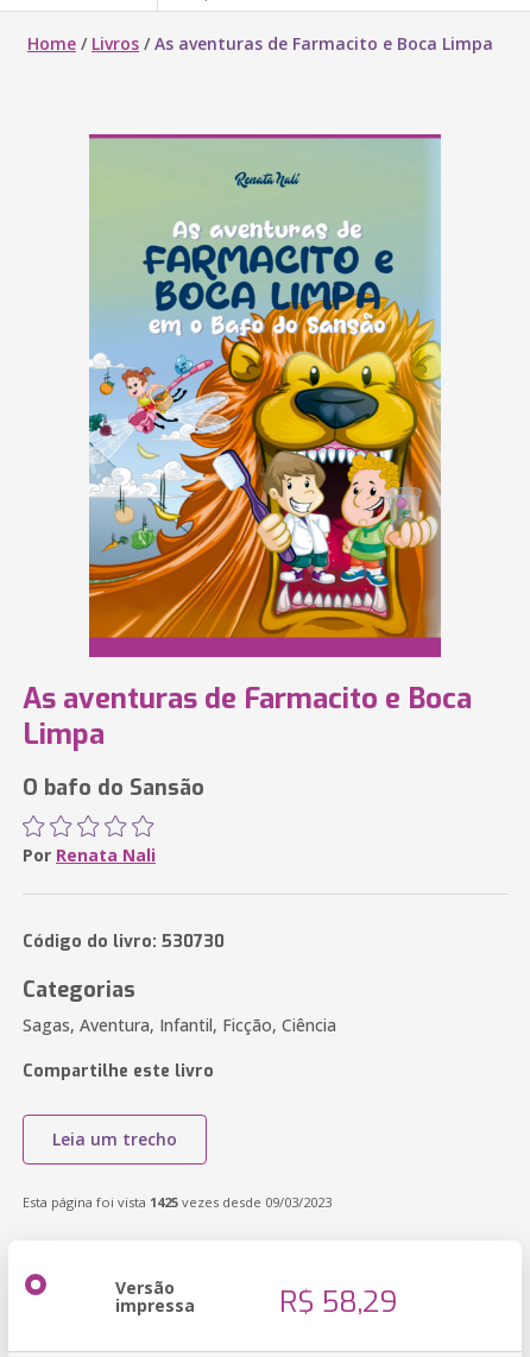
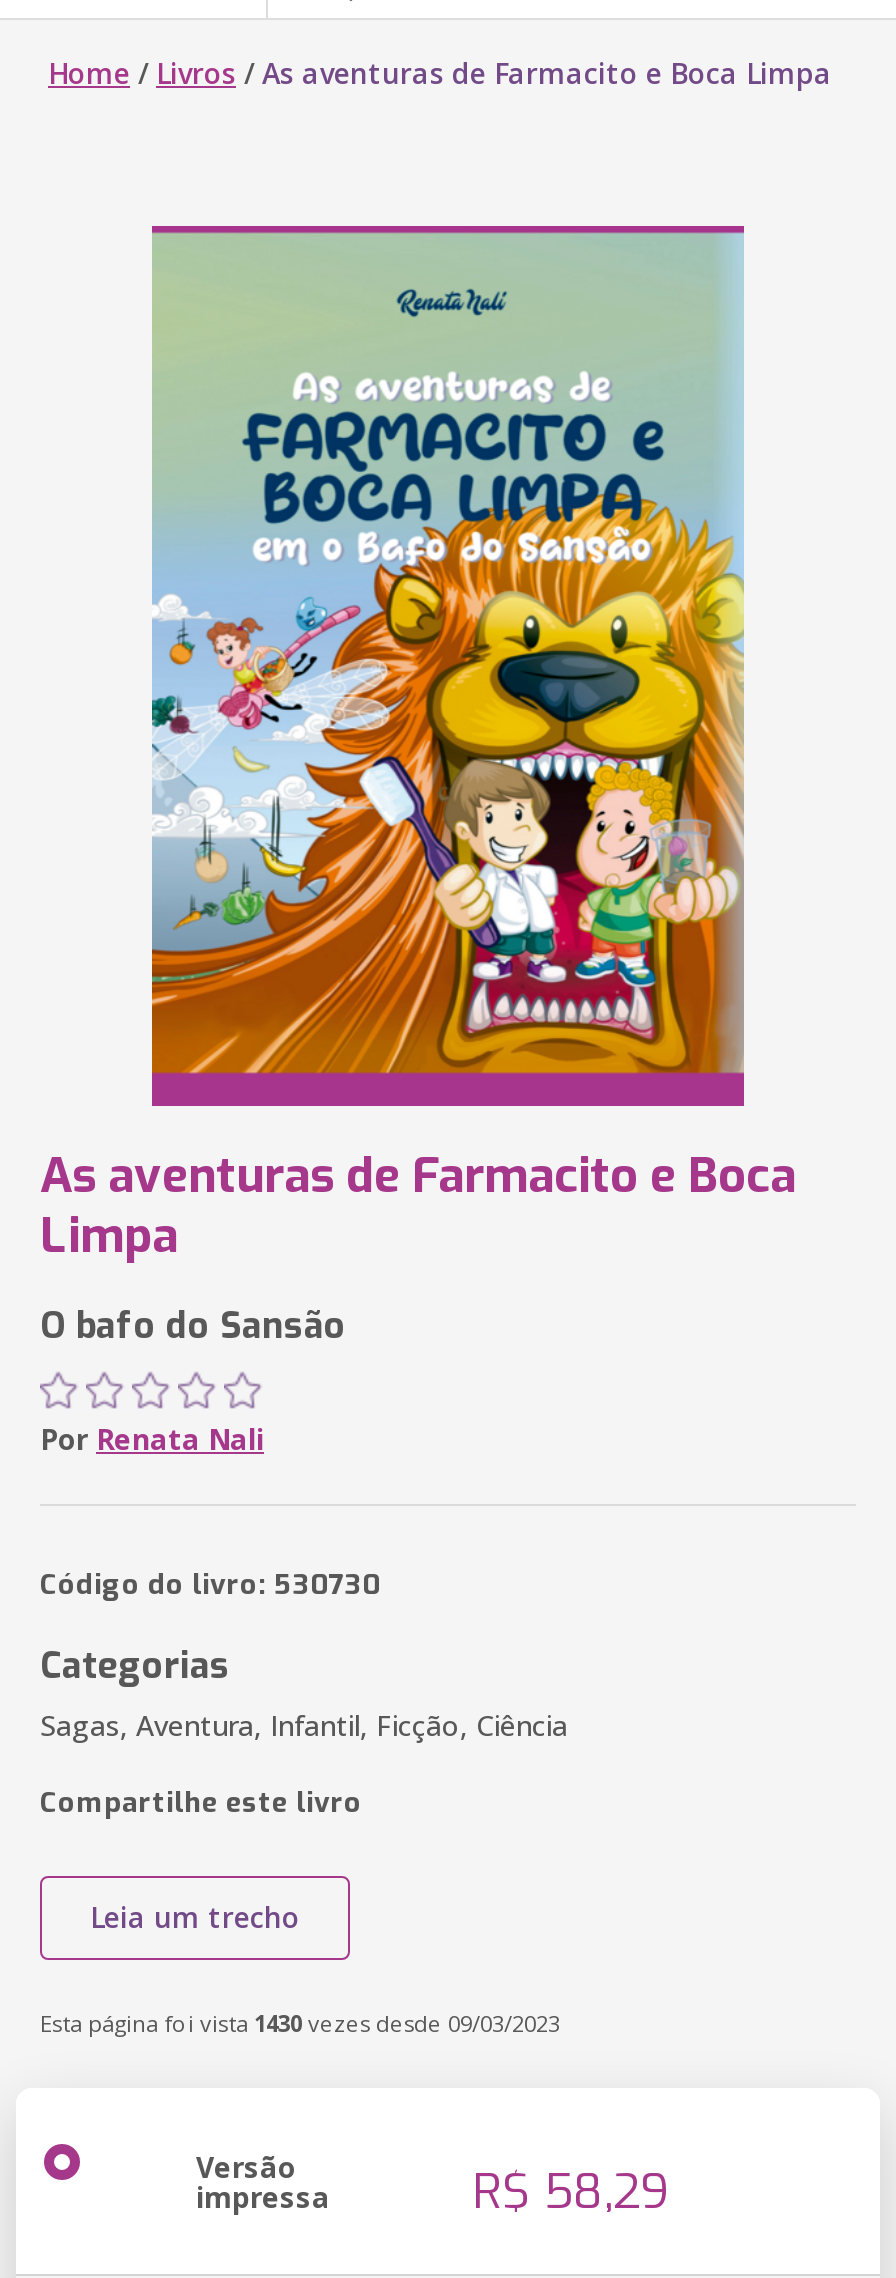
[23,1193,332,1211] Esta página foi vista 1425 vezes desde 09/03/2023 -> [40,2008,560,2038] Esta página foi vista 1430 vezes desde 09/03/2023

